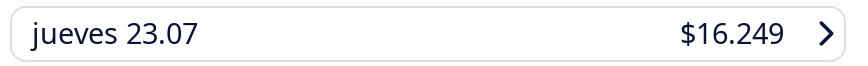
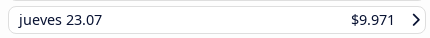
[680,15,784,53] $16.249 -> [351,10,395,29] $9.971

